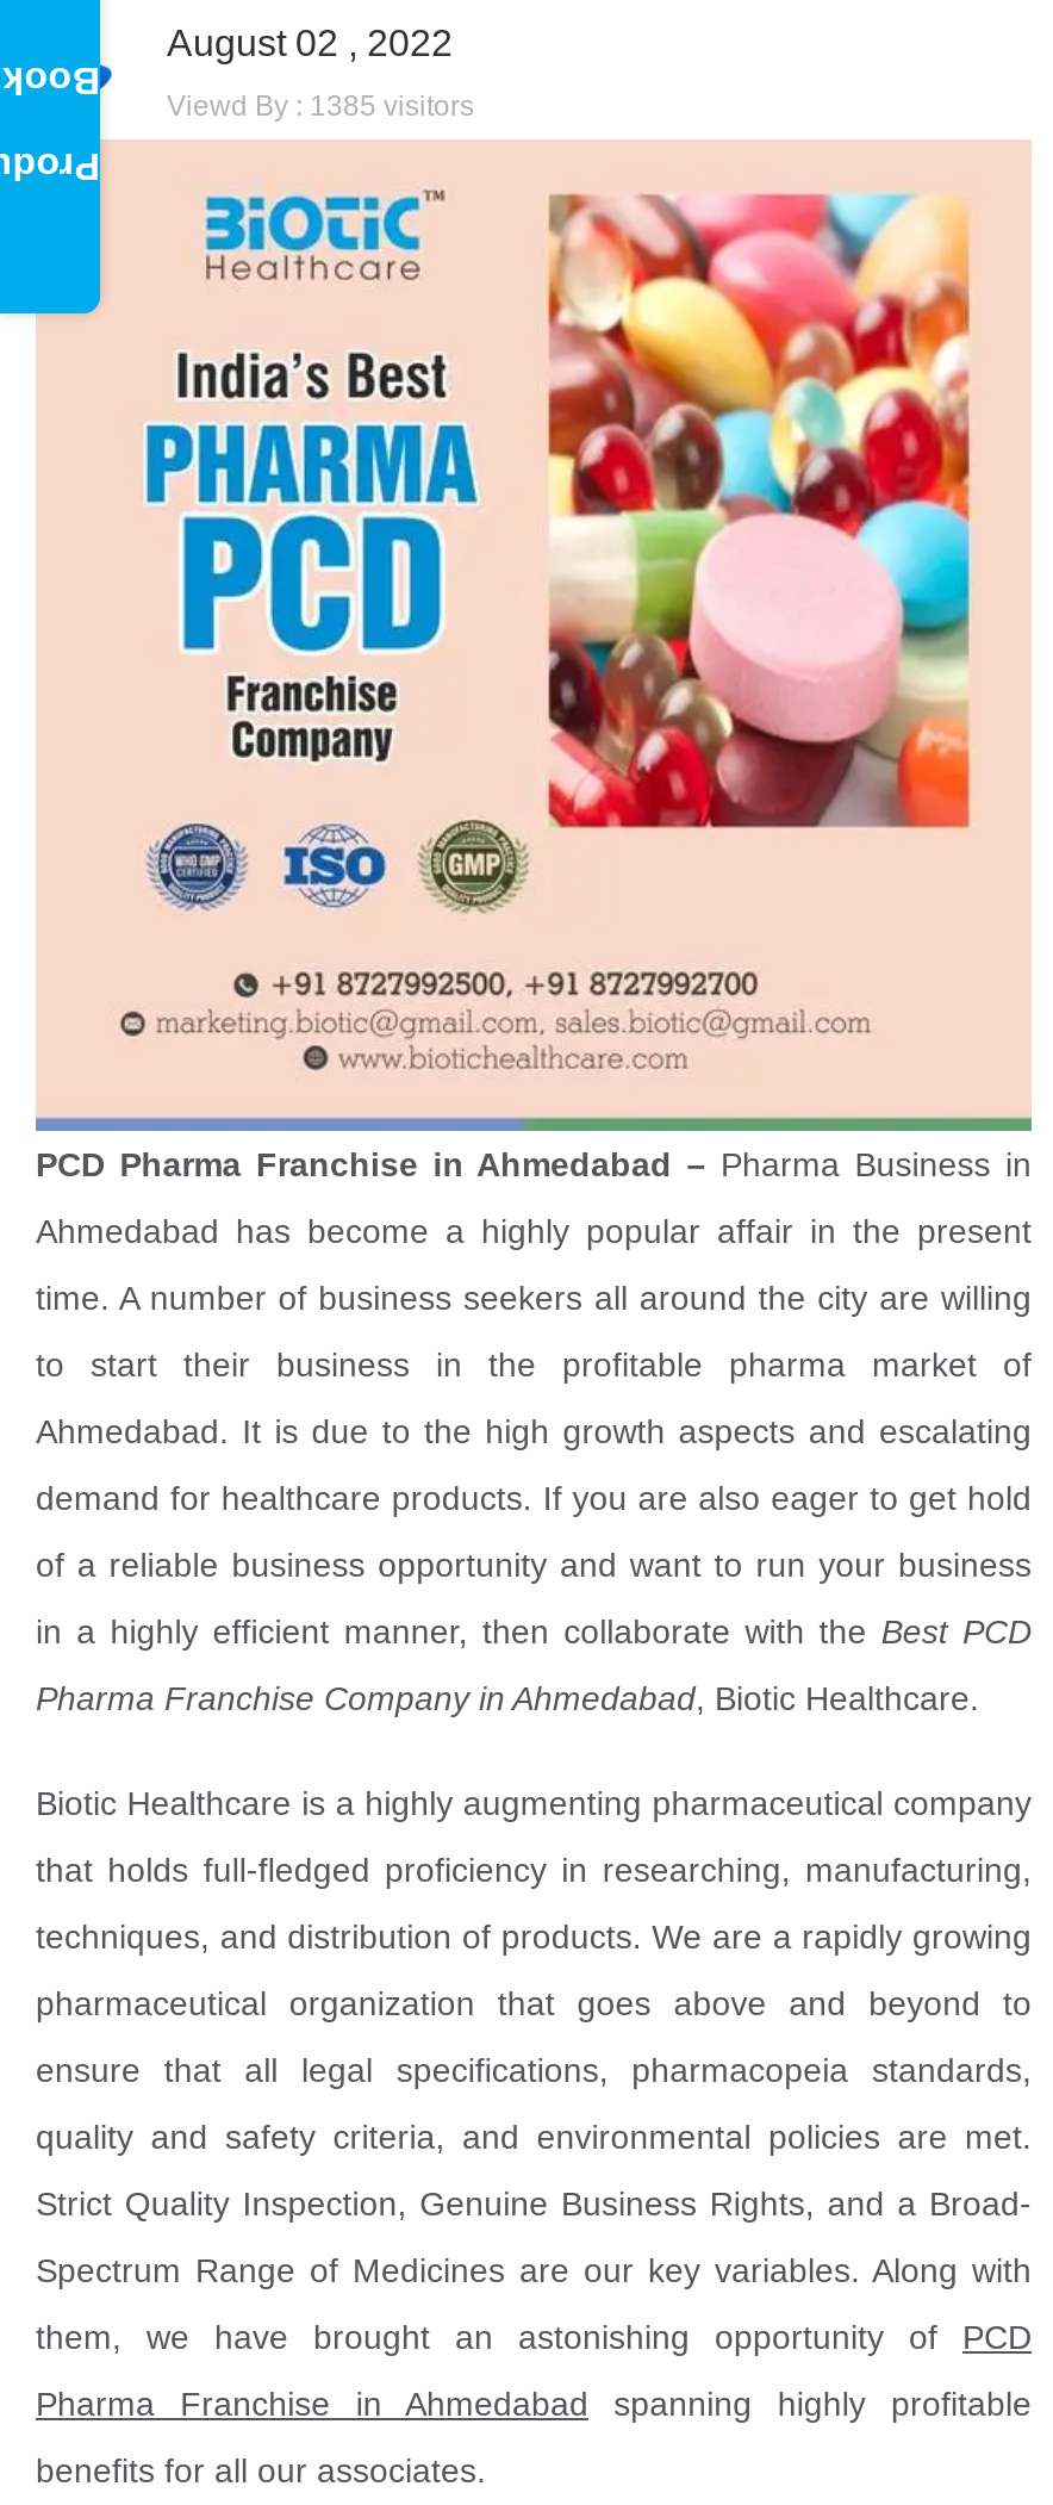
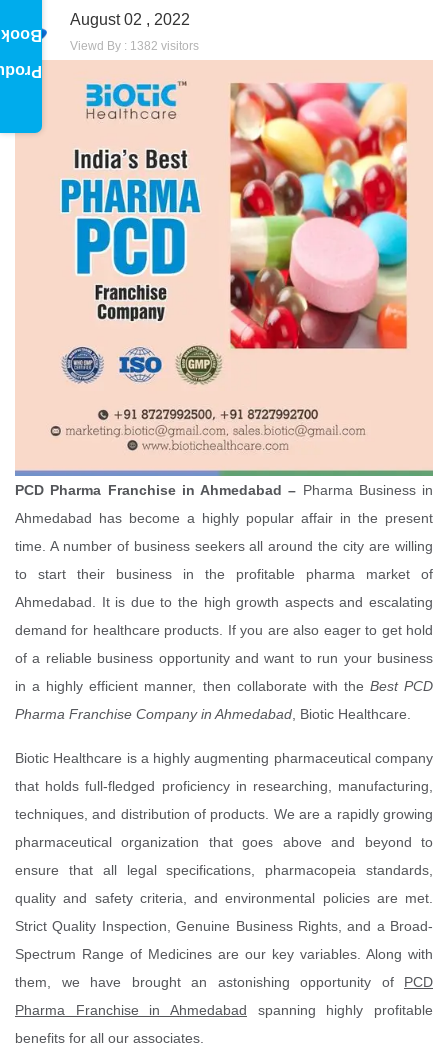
[167,89,474,123] Viewd By : 1385 visitors -> [70,39,199,53] Viewd By : 1382 visitors

